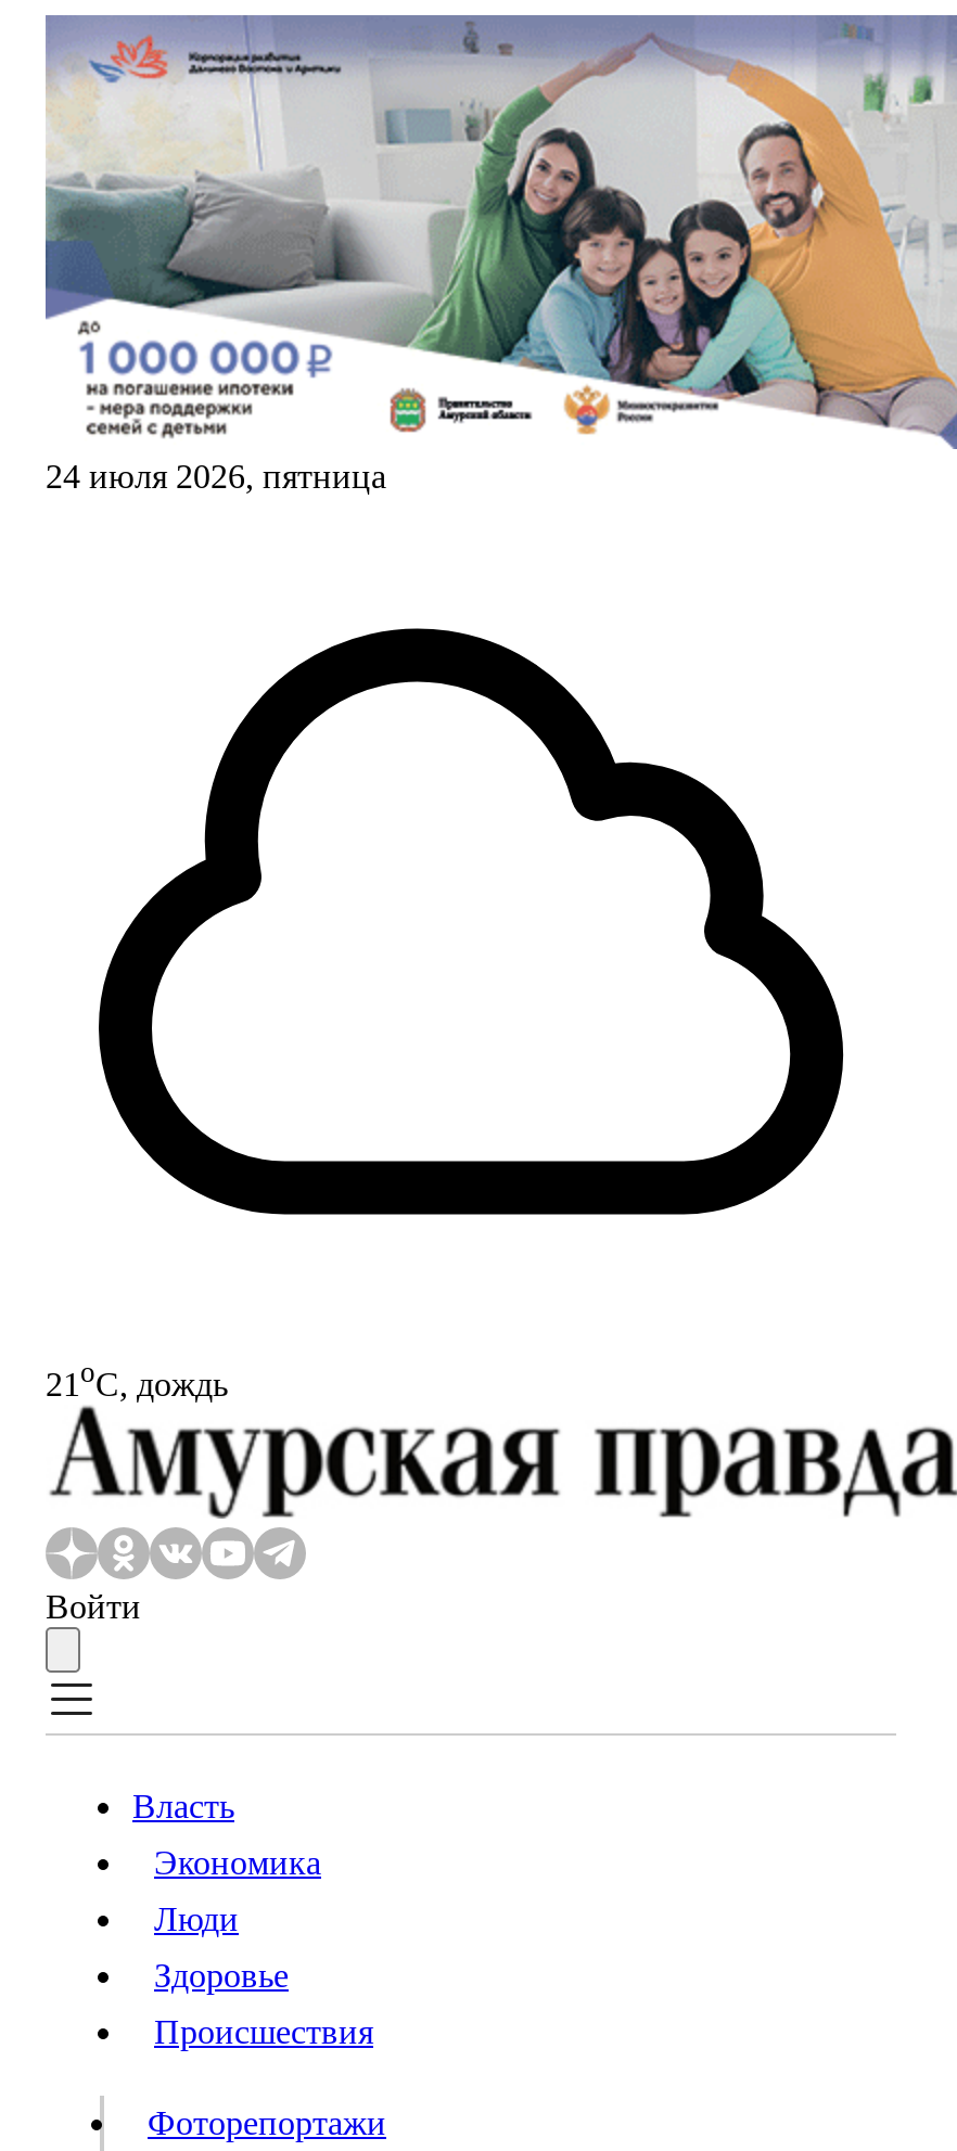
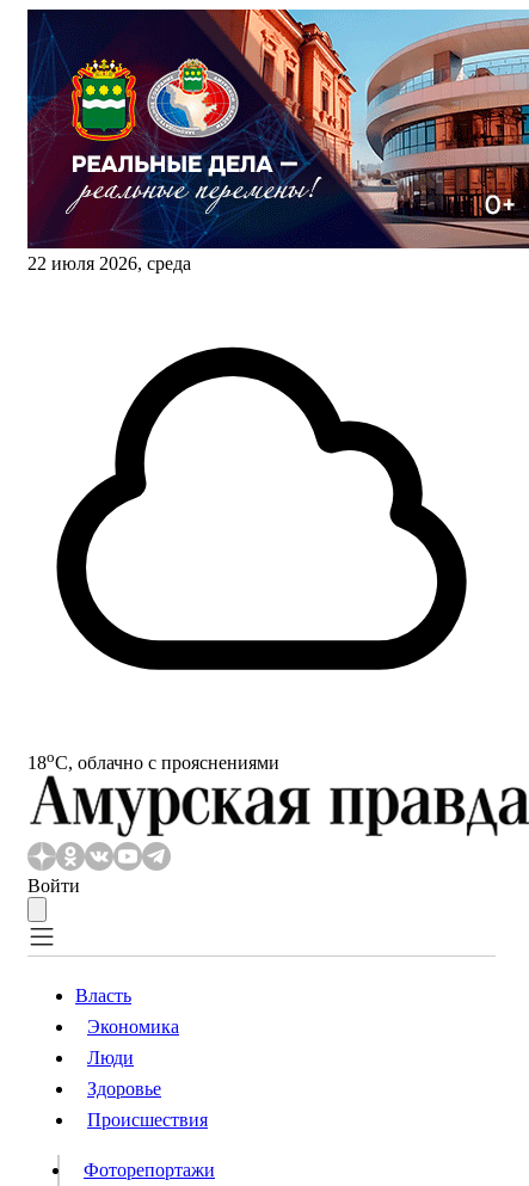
[43,13,950,495] [image] | 24 июля 2026, пятница -> [26,8,525,274] [image] | 22 июля 2026, среда
[46,1356,228,1402] 21oС, дождь -> [27,748,279,773] 18oС, облачно с прояснениями

